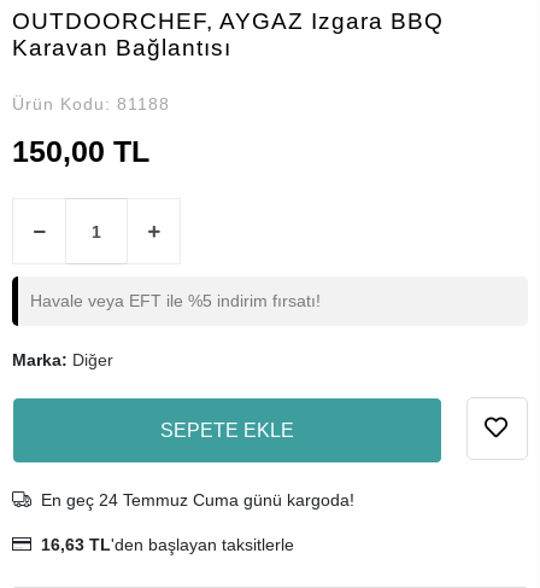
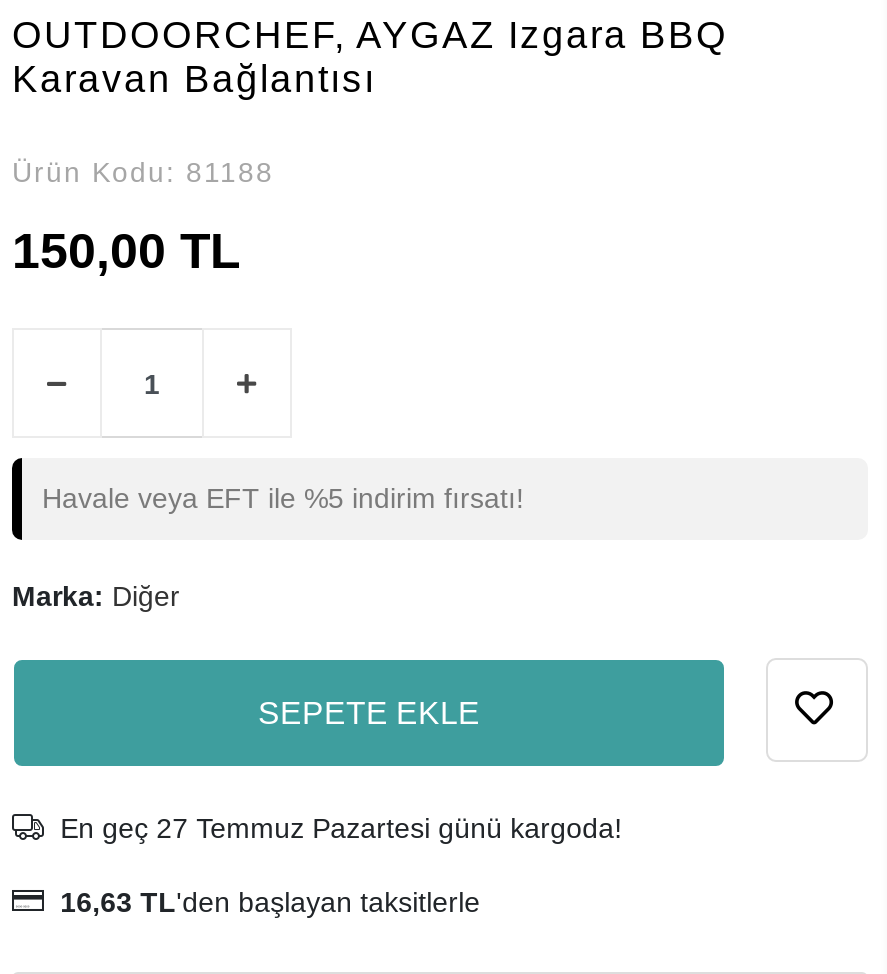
[41,490,354,510] En geç 24 Temmuz Cuma günü kargoda! -> [60,812,622,844] En geç 27 Temmuz Pazartesi günü kargoda!

